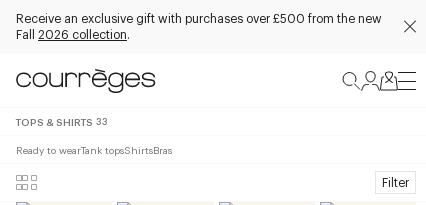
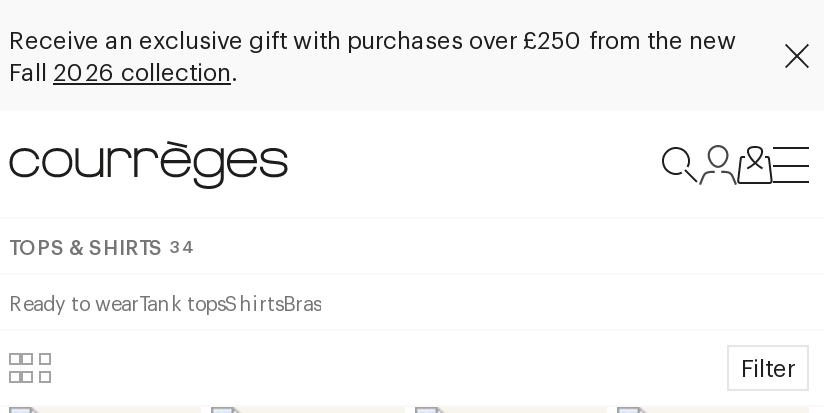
[16,9,382,25] Receive an exclusive gift with purchases over £500 from the new -> [9,22,737,54] Receive an exclusive gift with purchases over £250 from the new
[16,114,108,127] TOPS & SHIRTS 33 -> [9,232,194,258] TOPS & SHIRTS 34

